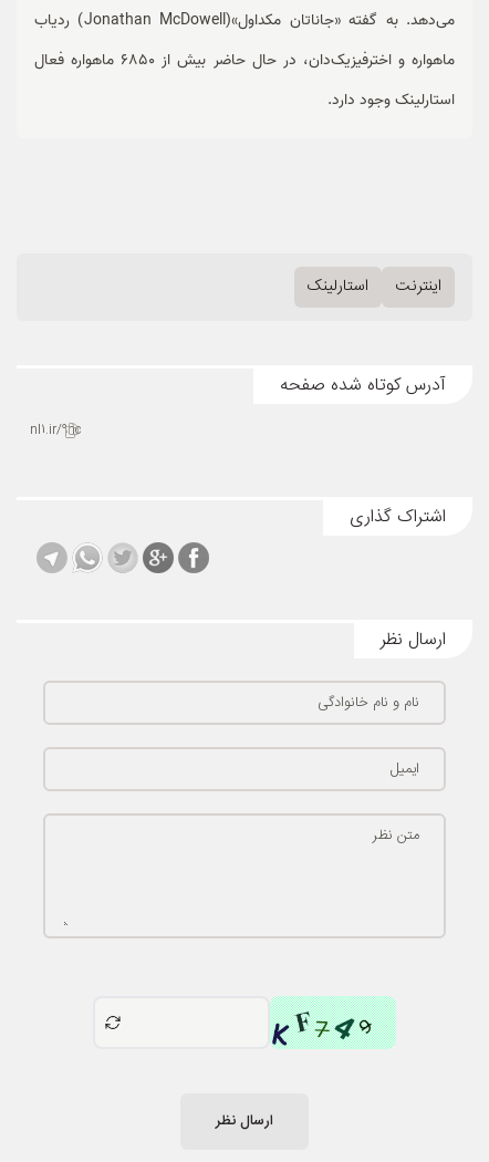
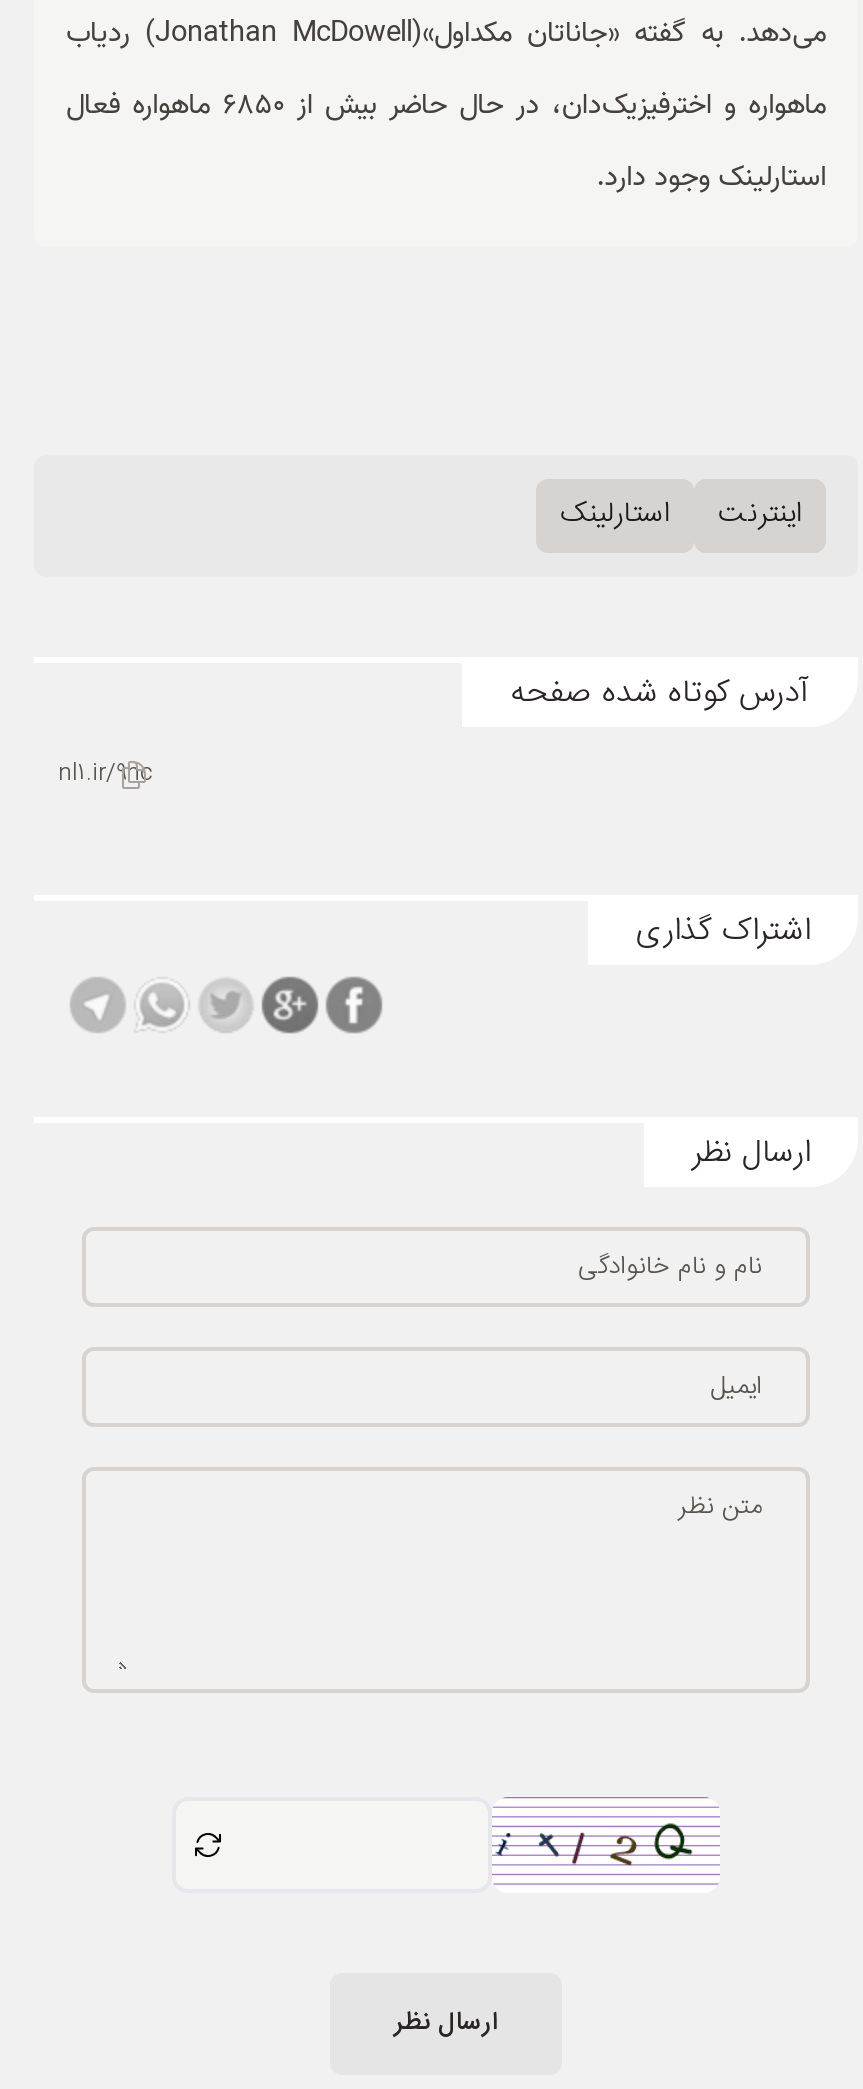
[269,996,397,1050] [image] -> [492,1795,720,1893] [image]

